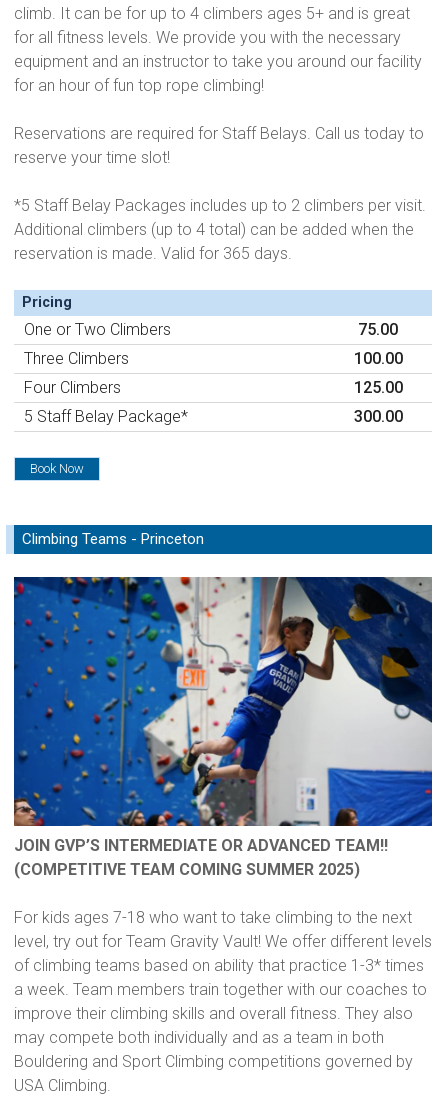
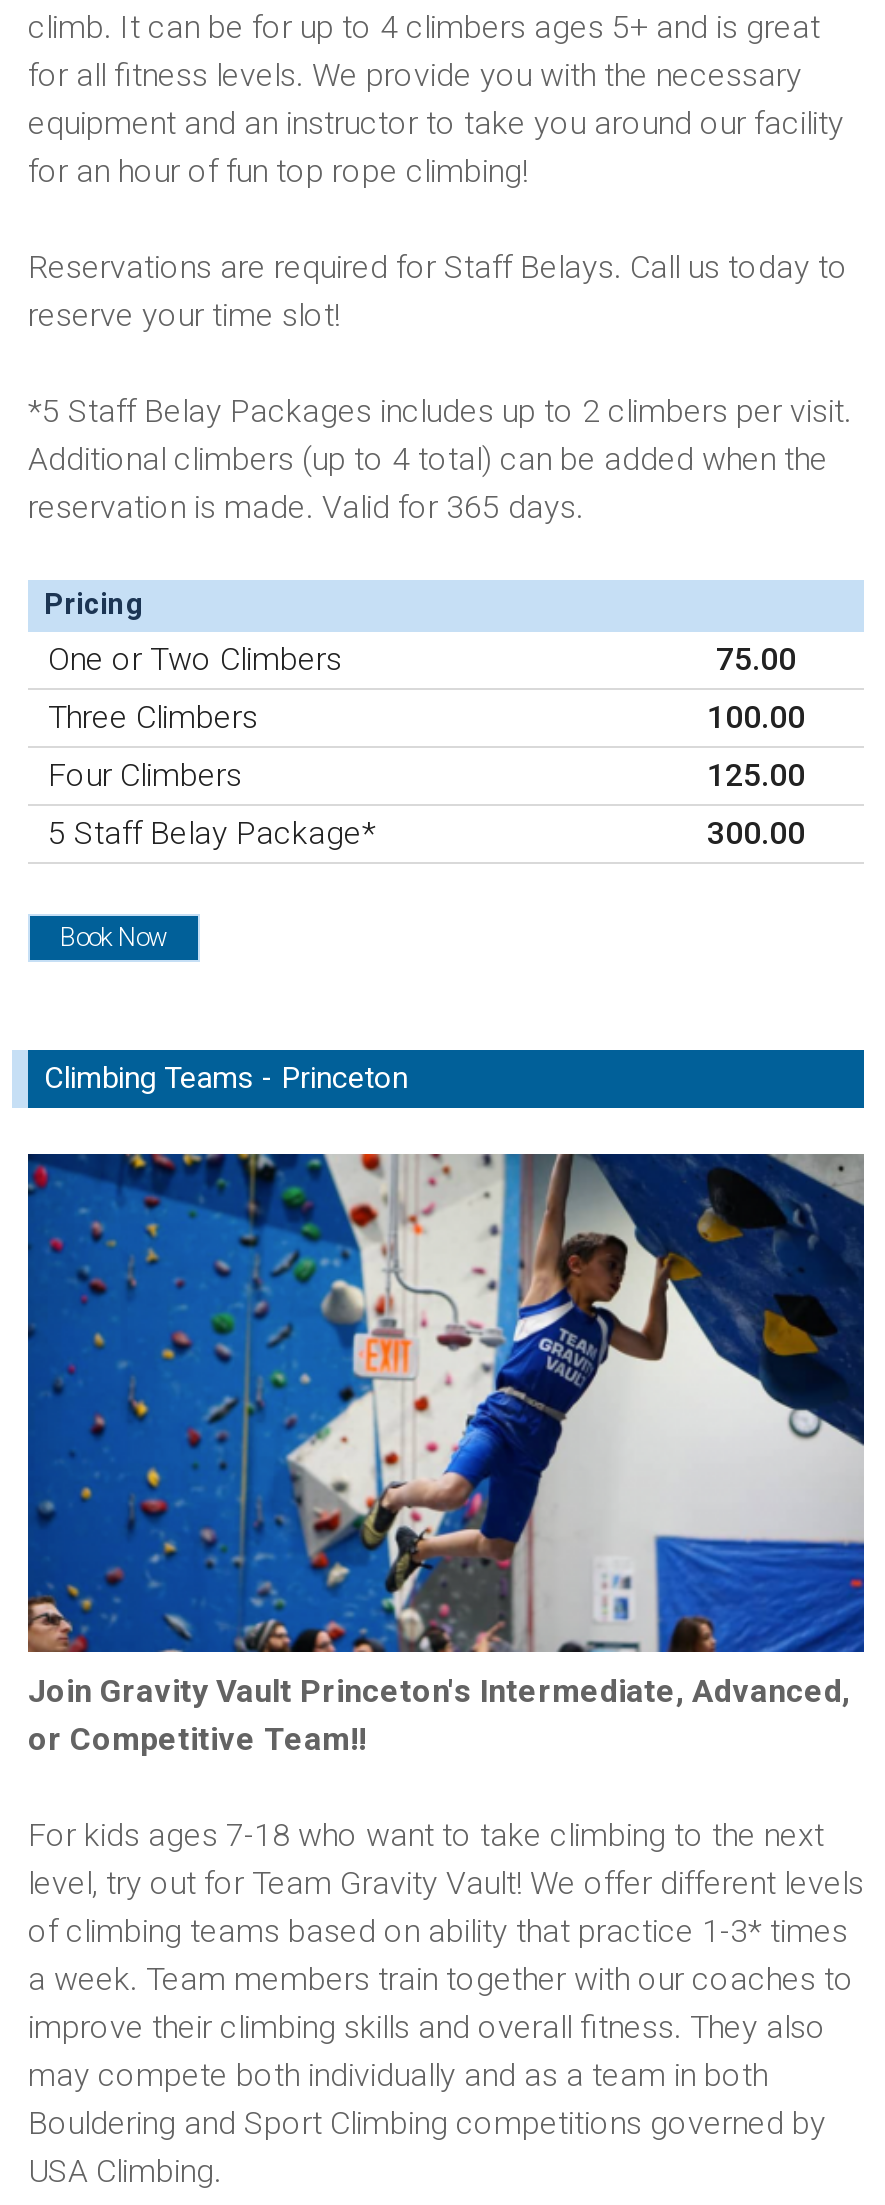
[14,836,388,879] JOIN GVP’S INTERMEDIATE OR ADVANCED TEAM!! | (COMPETITIVE TEAM COMING SUMMER 2025) -> [28,1672,850,1758] Join Gravity Vault Princeton's Intermediate, Advanced, | or Competitive Team!!

